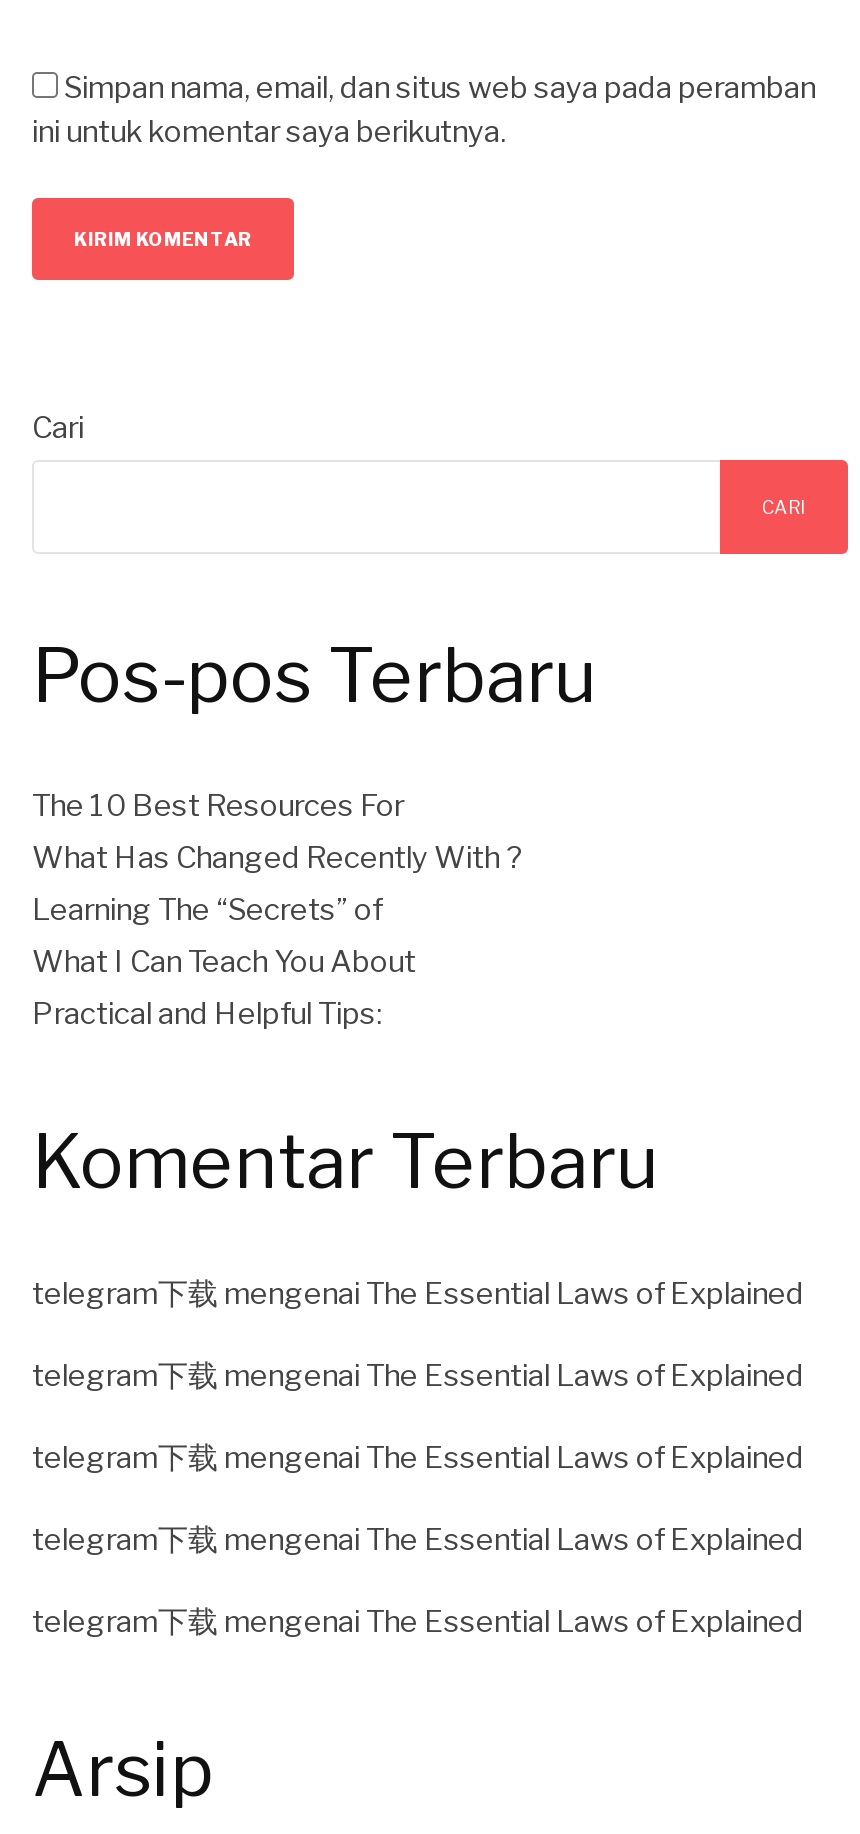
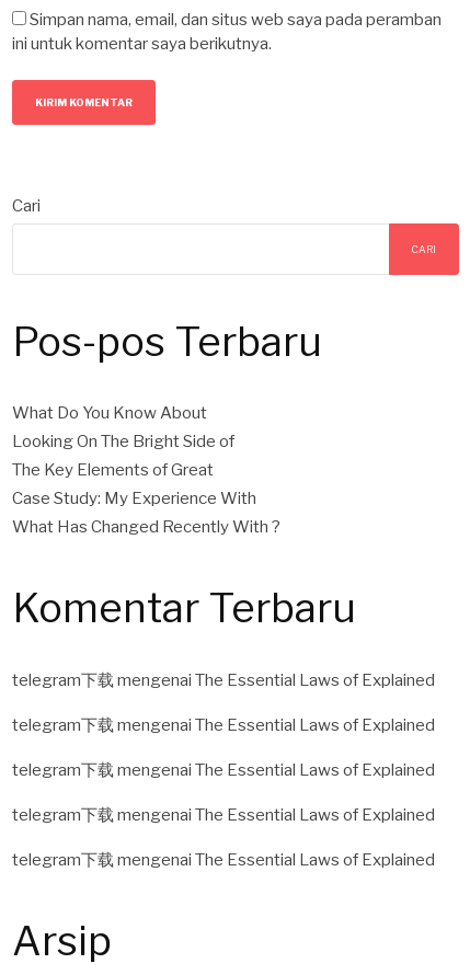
[32,788,404,824] The 10 Best Resources For -> [12,403,256,509] What Do You Know About | Looking On The Bright Side of | The Key Elements of Great | Case Study: My Experience With
moved [32,840,522,876] -> [12,517,280,537]: What Has Changed Recently With ?
[32,892,416,1032] Learning The “Secrets” of | What I Can Teach You About | Practical and Helpful Tips: -> none

